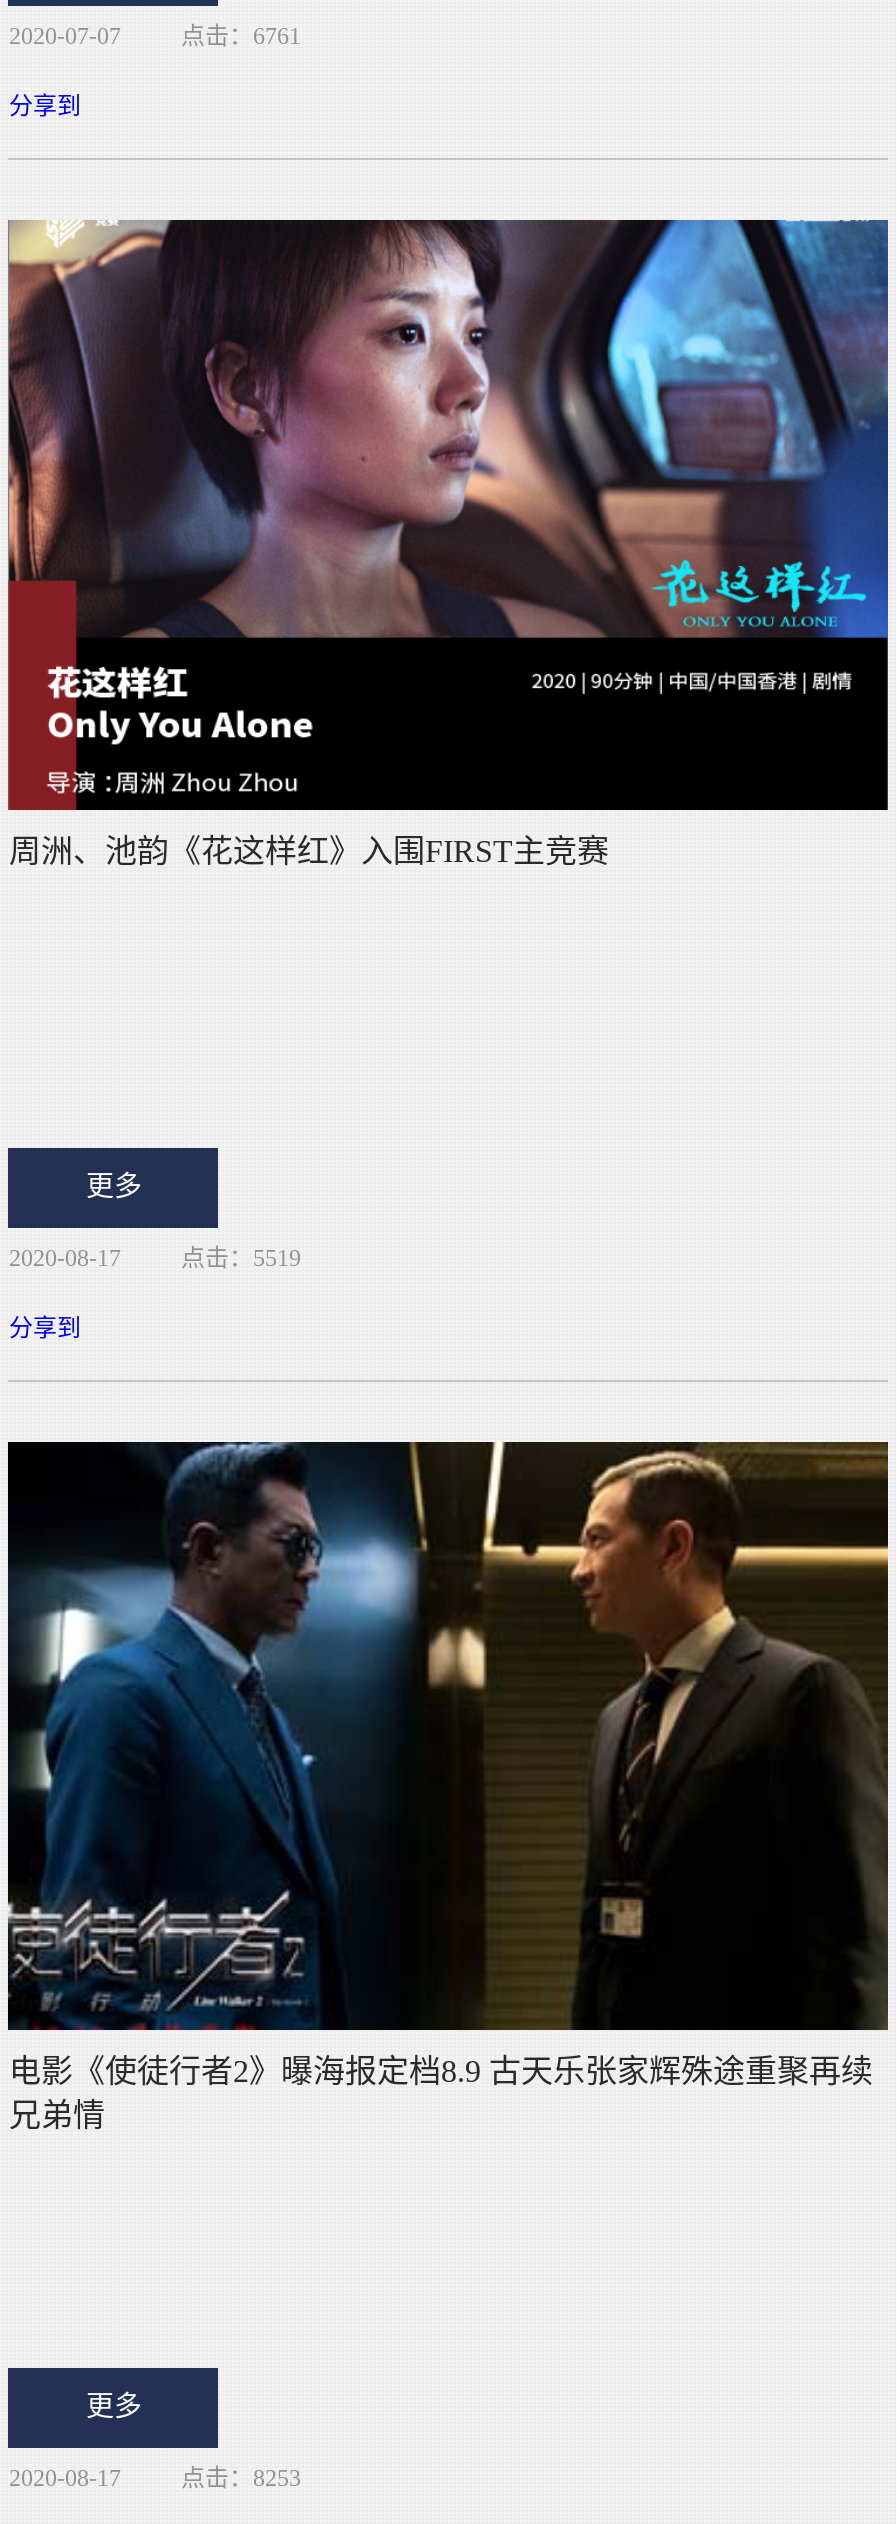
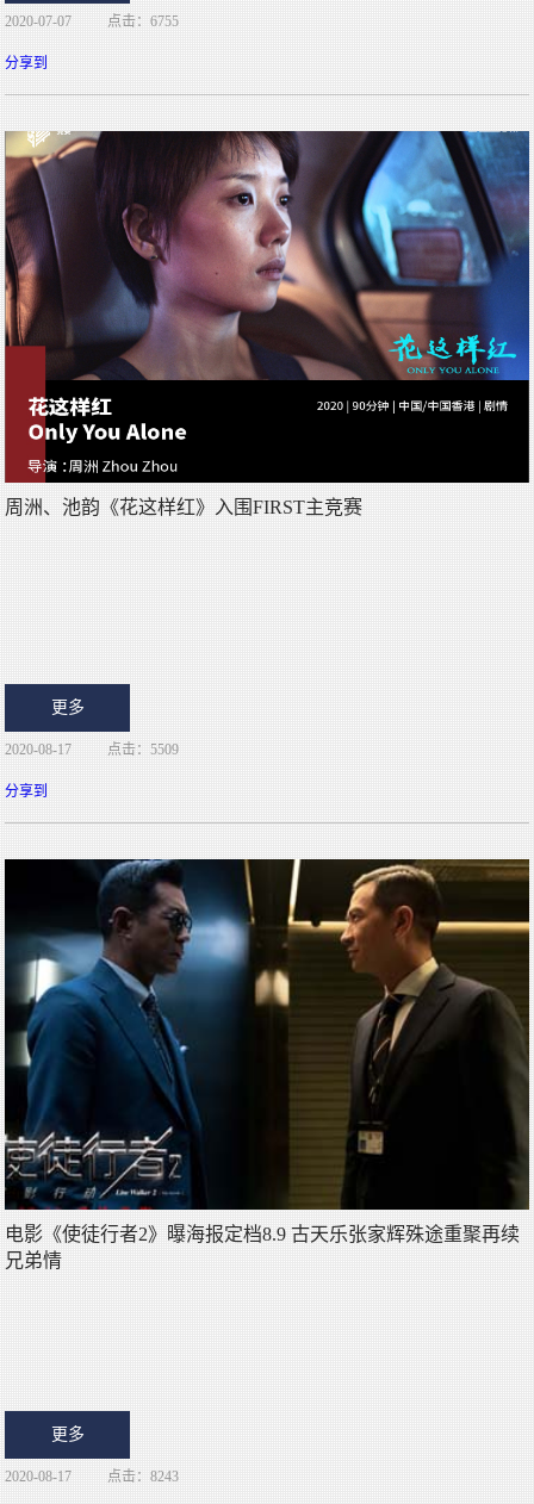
[181,23,301,51] 点击：6761 -> [108,13,179,30] 点击：6755
[181,1243,301,1271] 点击：5519 -> [108,741,179,757] 点击：5509
[181,2464,301,2492] 点击：8253 -> [108,1468,179,1485] 点击：8243

